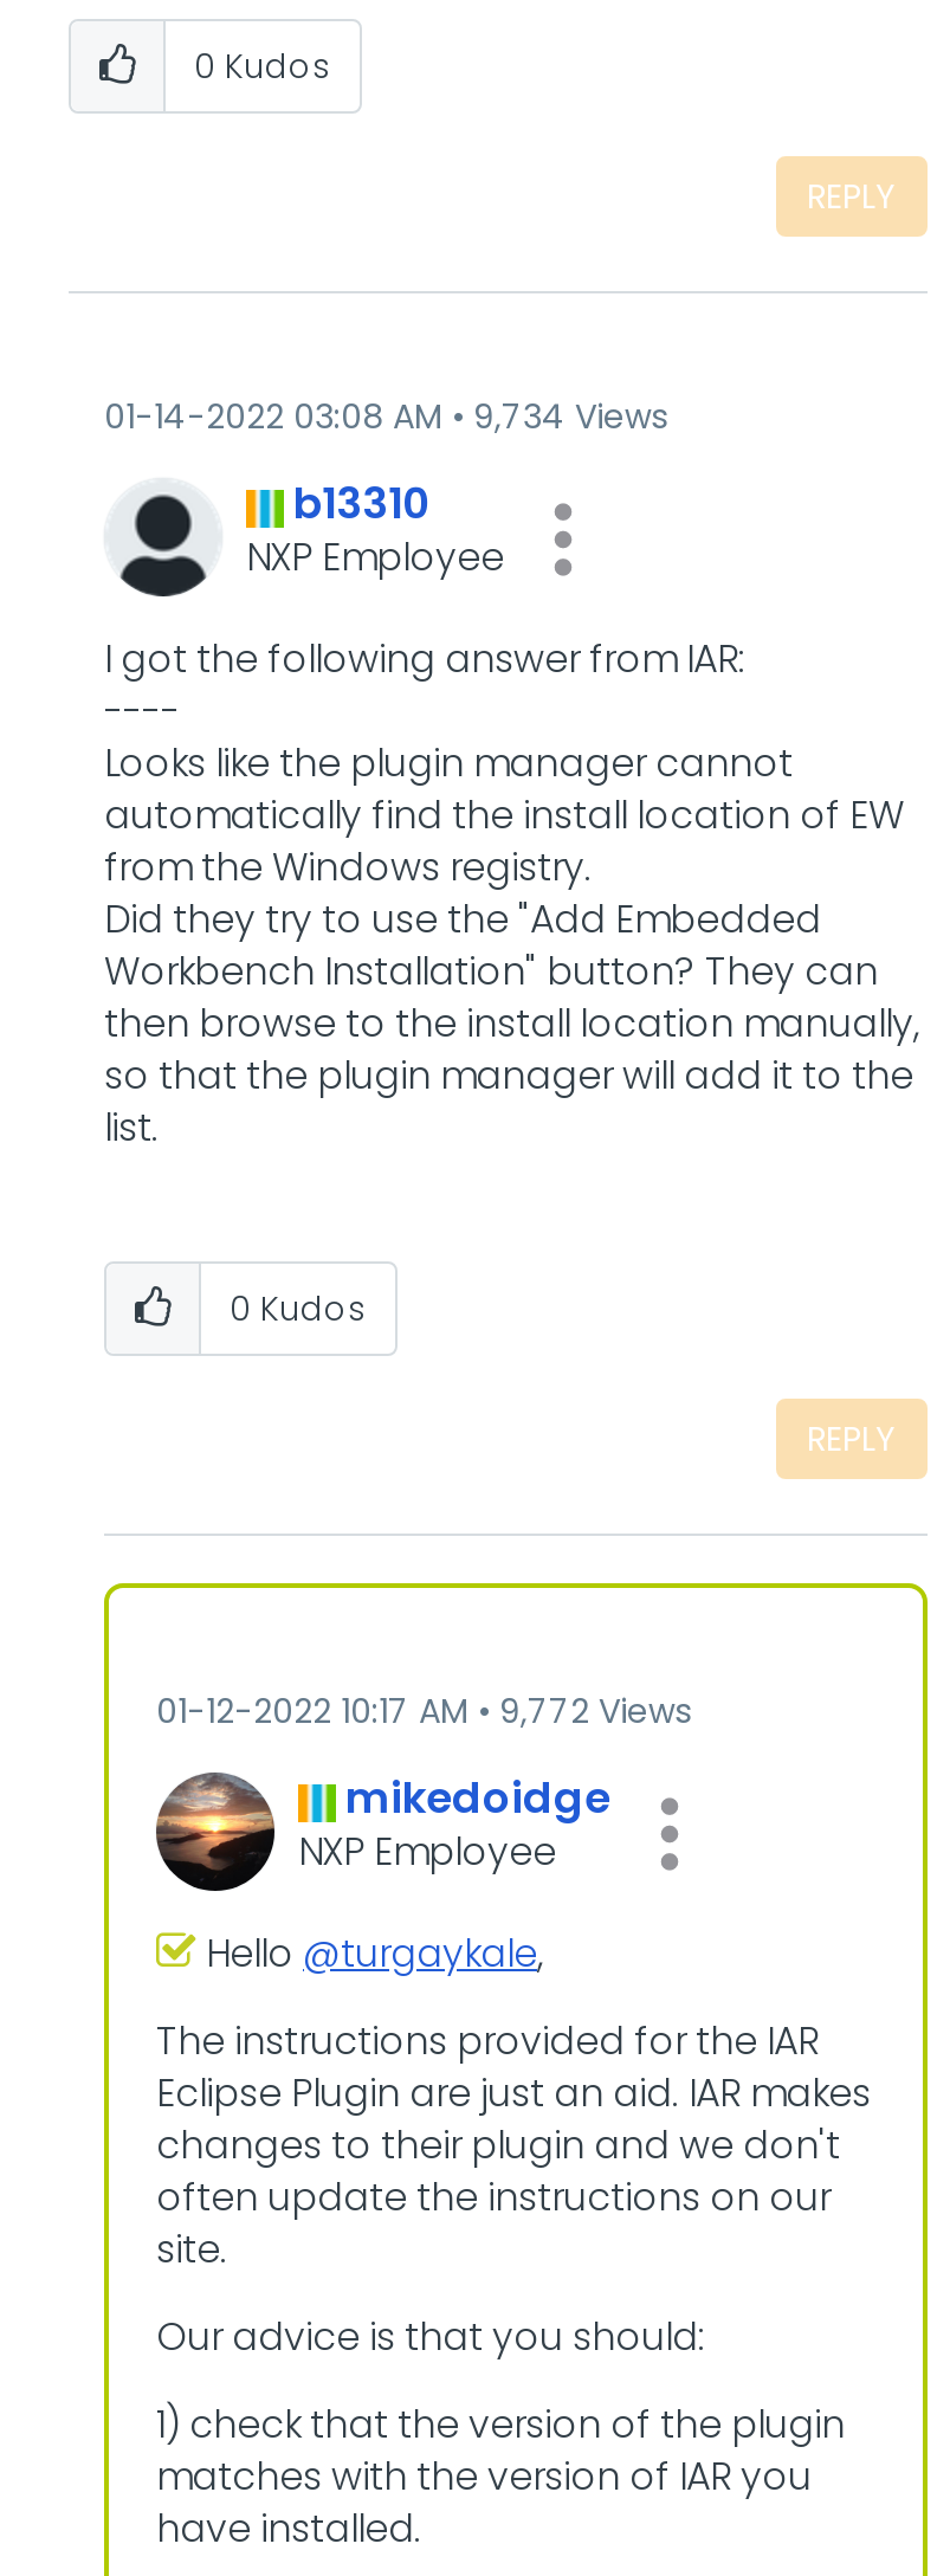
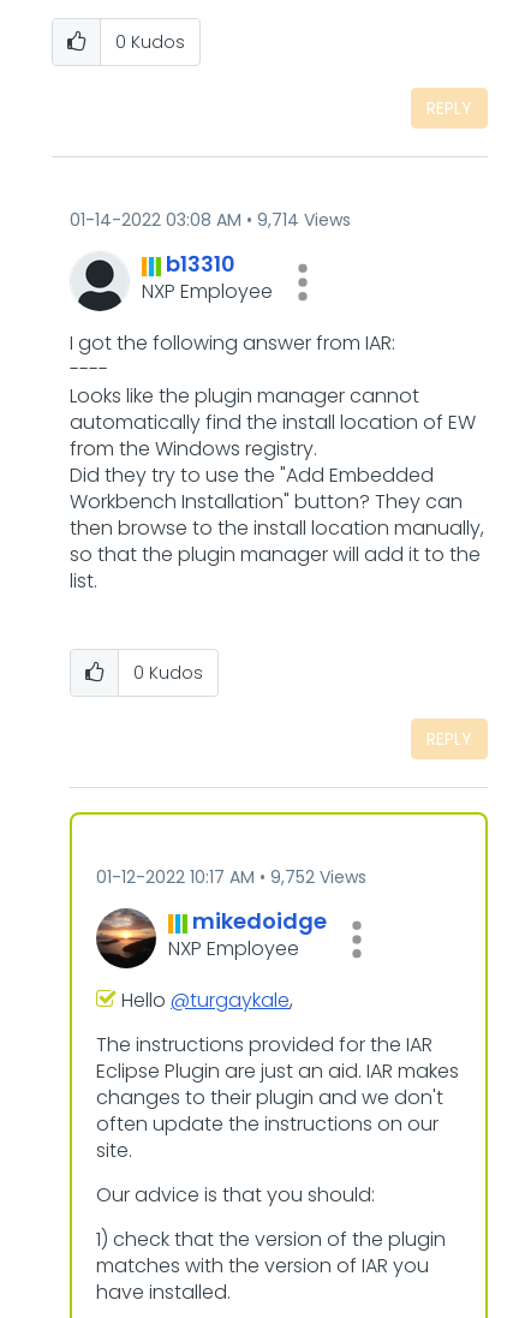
[104,393,667,440] 01-14-2022 03:08 AM 9,734 Views -> [70,208,351,232] 01-14-2022 03:08 AM 9,714 Views
[156,1687,691,1735] 01-12-2022 10:17 AM 9,772 Views -> [96,865,366,889] 01-12-2022 10:17 AM 9,752 Views

